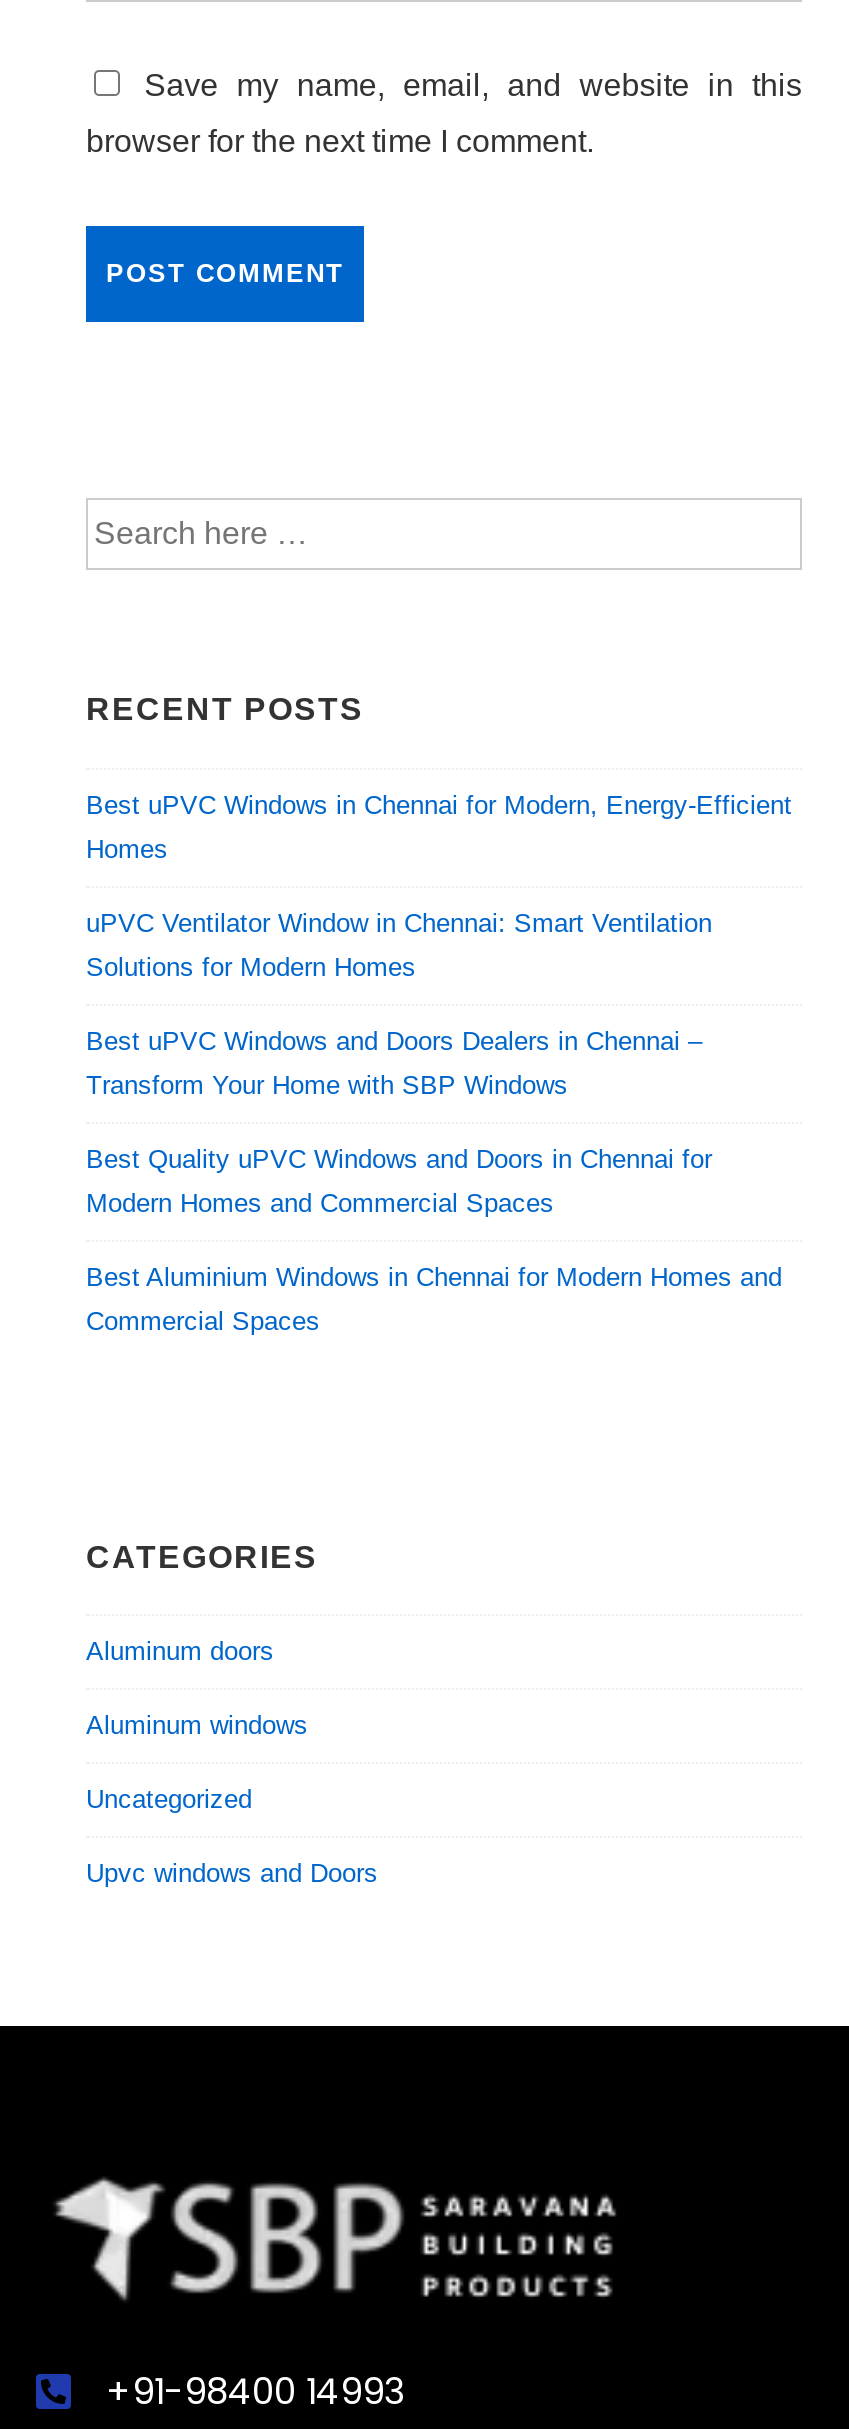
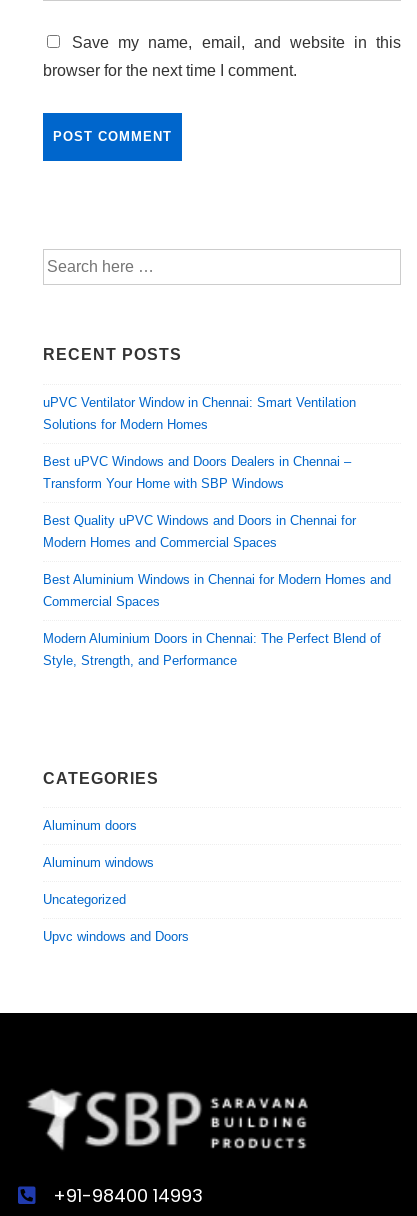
[86,789,792,863] Best uPVC Windows in Chennai for Modern, Energy-Efficient | Homes -> none
moved [86,907,782,1335] -> [43,395,391,609]: uPVC Ventilator Window in Chennai: Smart Ventilation | Solutions for Modern Homes | Best uPVC Windows and Doors Dealers in Chennai – | Transform Your Home with SBP Windows | Best Quality uPVC Windows and Doors in Chennai for | Modern Homes and Commercial Spaces | Best Aluminium Windows in Chennai for Modern Homes and | Commercial Spaces
none -> [43,631,381,668] Modern Aluminium Doors in Chennai: The Perfect Blend of | Style, Strength, and Performance

